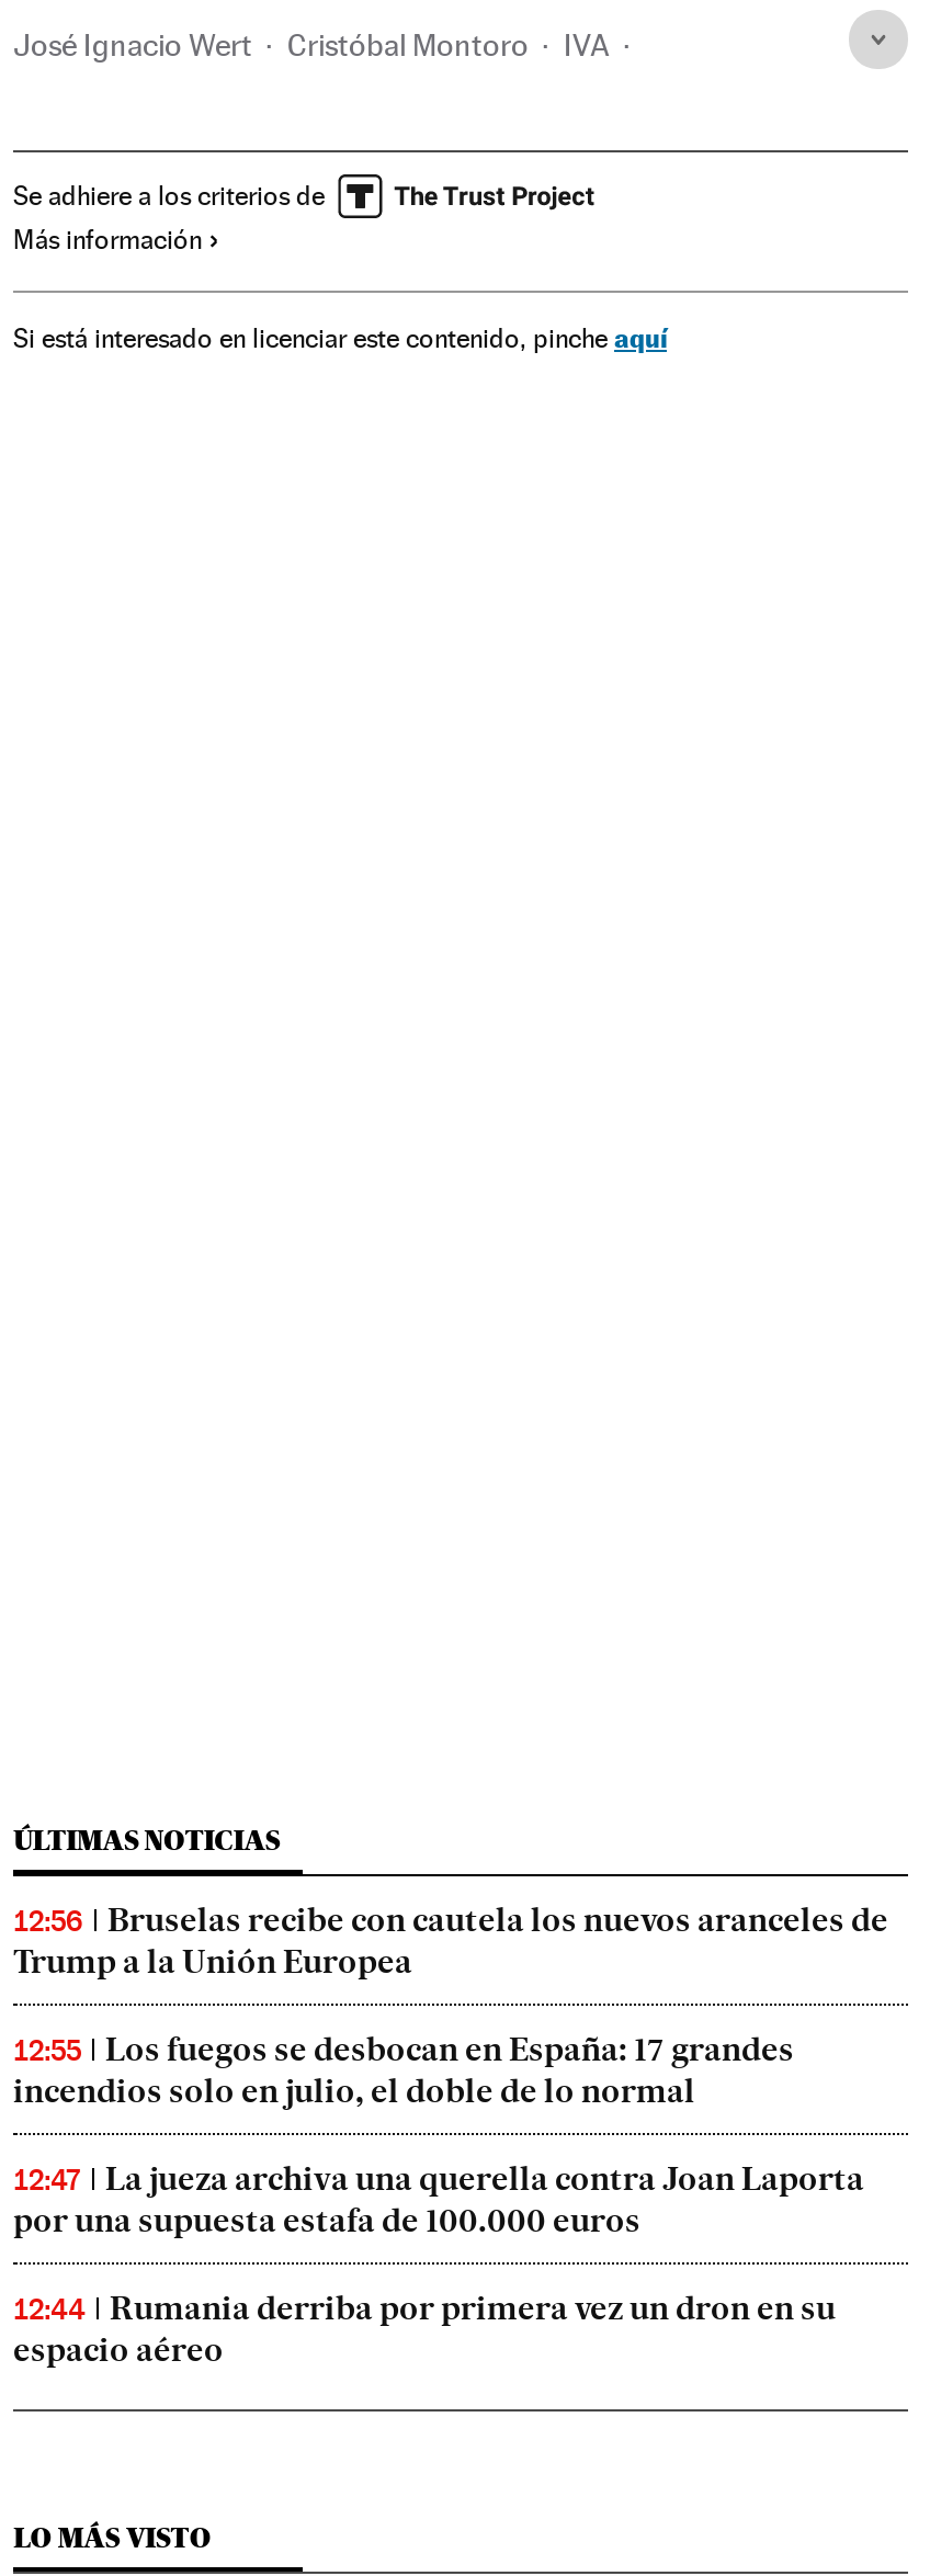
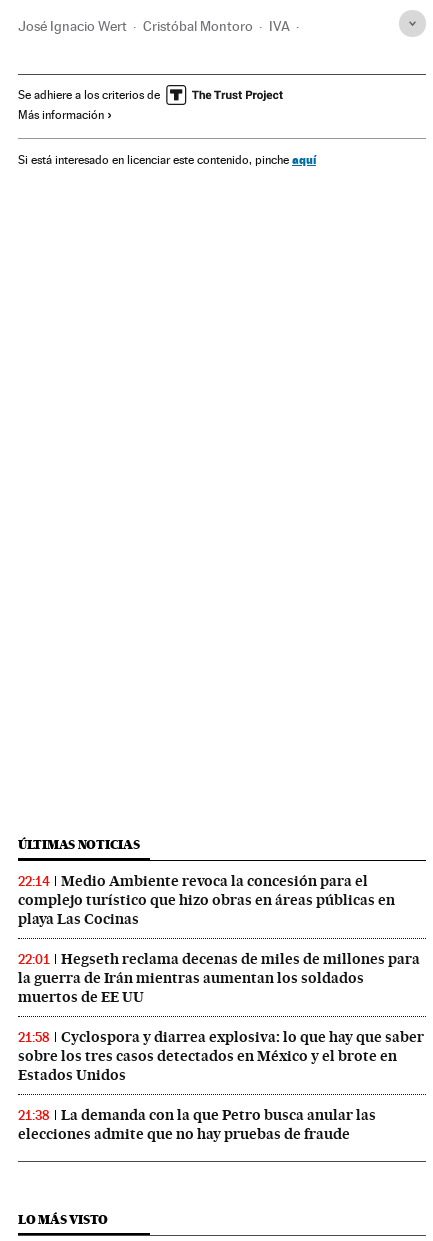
[13,1900,888,1982] 12:56 | Bruselas recibe con cautela los nuevos aranceles de | Trump a la Unión Europea -> [18,872,395,928] 22:14 | Medio Ambiente revoca la concesión para el | complejo turístico que hizo obras en áreas públicas en | playa Las Cocinas
[13,2030,794,2111] 12:55 | Los fuegos se desbocan en España: 17 grandes | incendios solo en julio, el doble de lo normal -> [18,950,420,1006] 22:01 | Hegseth reclama decenas de miles de millones para | la guerra de Irán mientras aumentan los soldados | muertos de EE UU
[13,2159,864,2240] 12:47 | La jueza archiva una querella contra Joan Laporta | por una supuesta estafa de 100.000 euros -> [18,1028,424,1084] 21:58 | Cyclospora y diarrea explosiva: lo que hay que saber | sobre los tres casos detectados en México y el brote en | Estados Unidos
[13,2289,836,2370] 12:44 | Rumania derriba por primera vez un dron en su | espacio aéreo -> [18,1106,376,1143] 21:38 | La demanda con la que Petro busca anular las | elecciones admite que no hay pruebas de fraude

